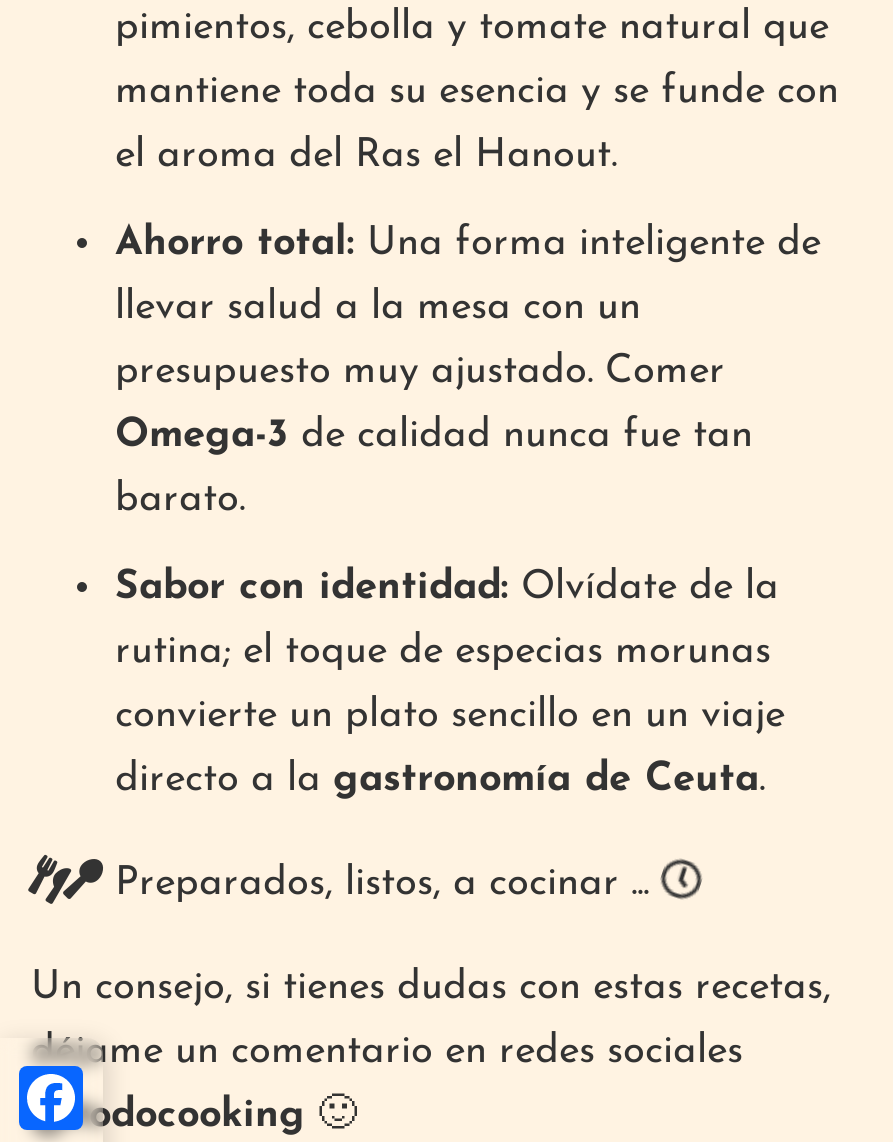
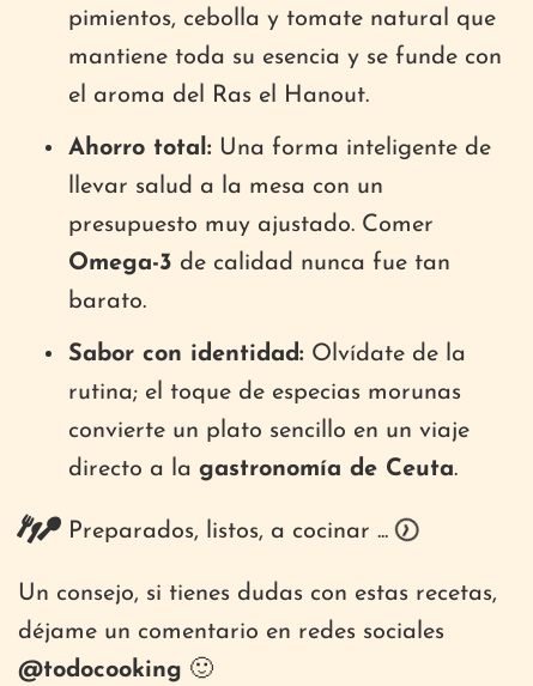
[17,1064,87,1132] [image] -> [11,641,49,679] [image]

